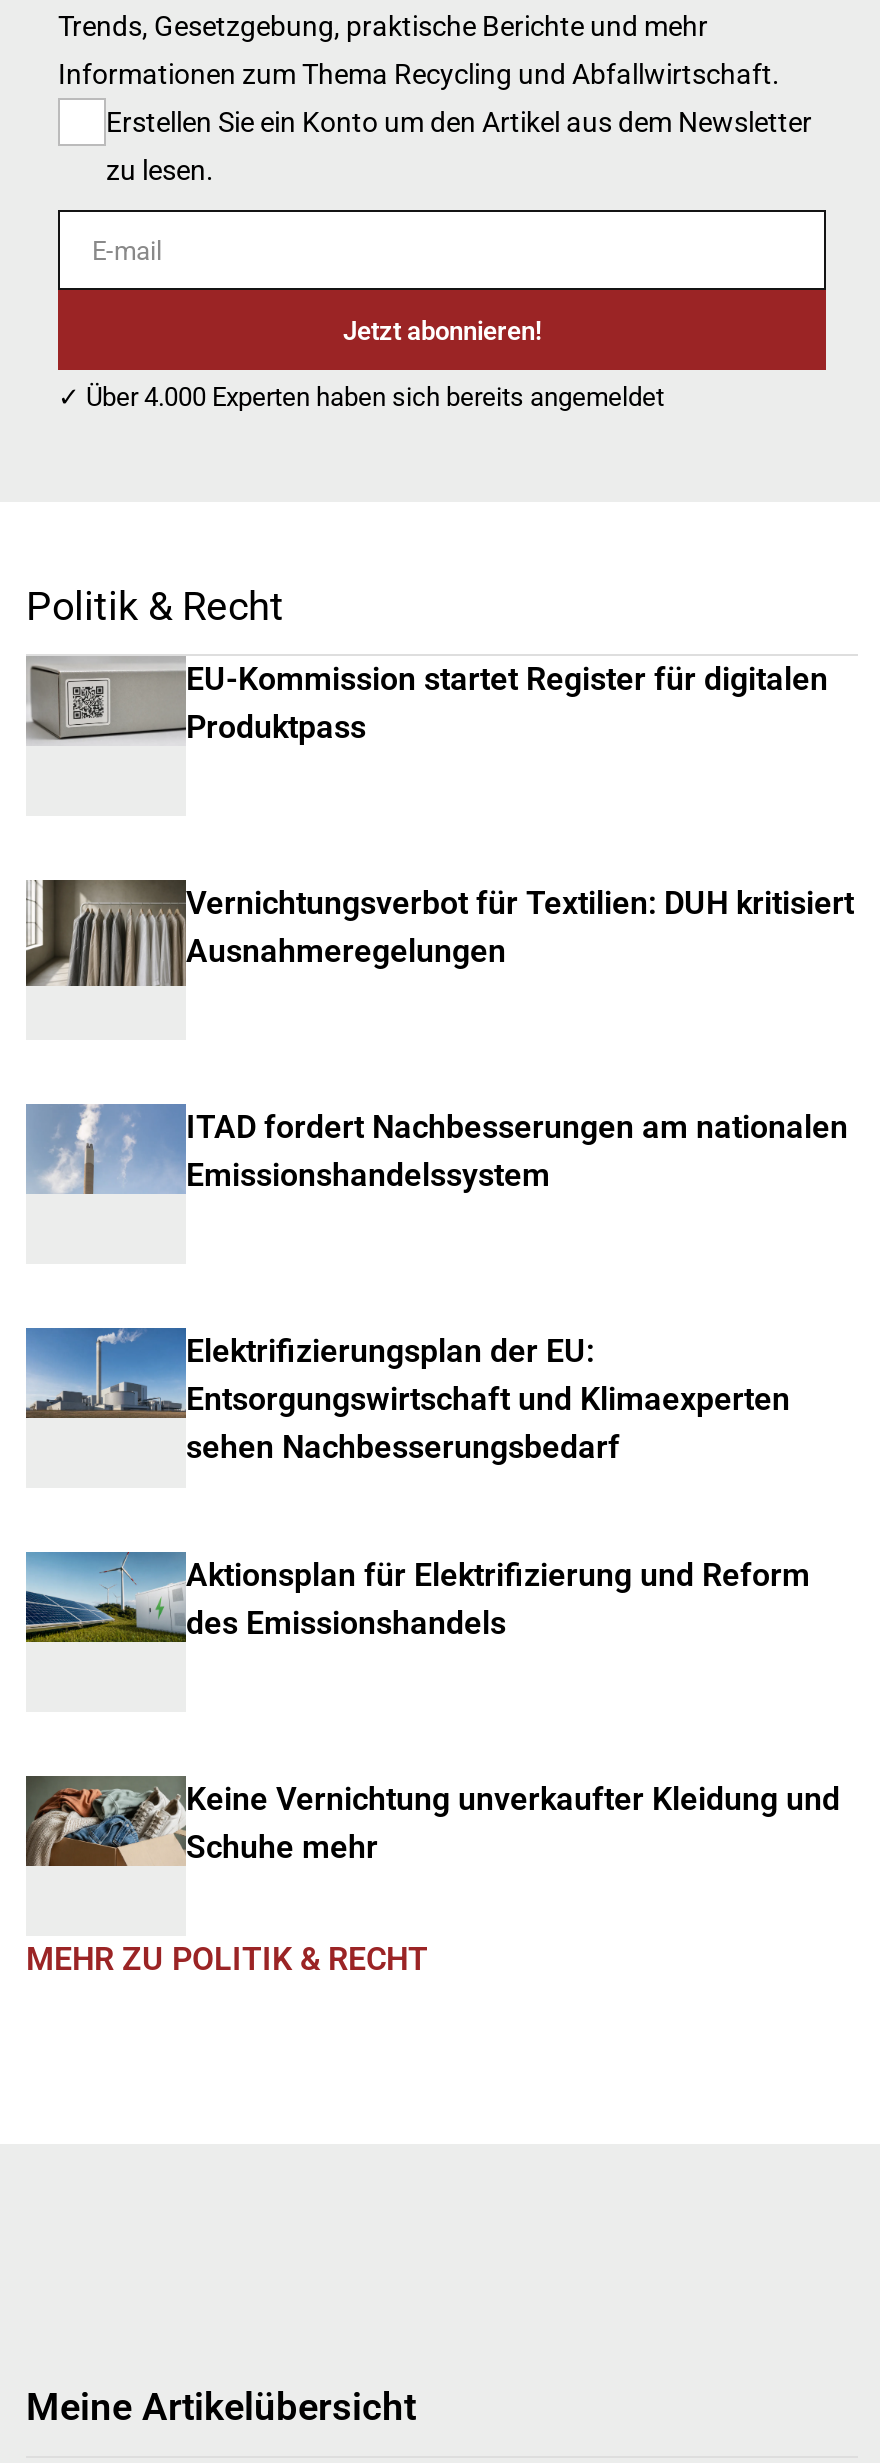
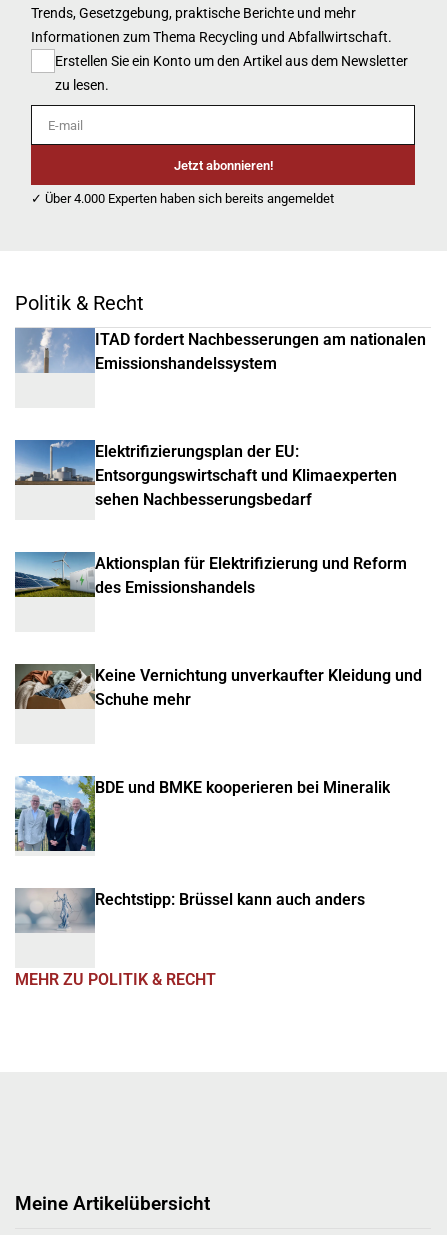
[26,656,828,746] [image] | EU-Kommission startet Register für digitalen | Produktpass -> none
[24,878,854,988] [image] | Vernichtungsverbot für Textilien: DUH kritisiert | Ausnahmeregelungen -> none
moved [26,1104,848,1866] -> [15,328,426,709]: [image] | ITAD fordert Nachbesserungen am nationalen | Emissionshandelssystem | ... | Keine Vernichtung unverkaufter Kleidung und | Schuhe mehr
none -> [14,776,390,852] [image] | BDE und BMKE kooperieren bei Mineralik
none -> [15,888,365,933] [image] | Rechtstipp: Brüssel kann auch anders

